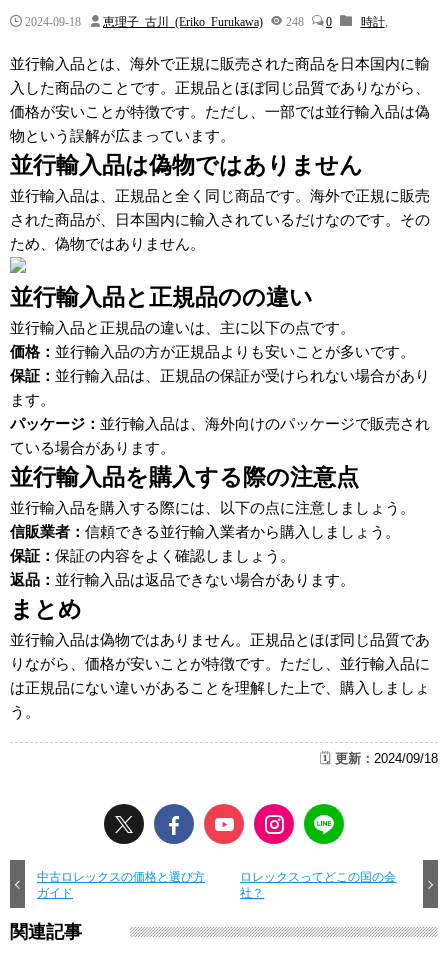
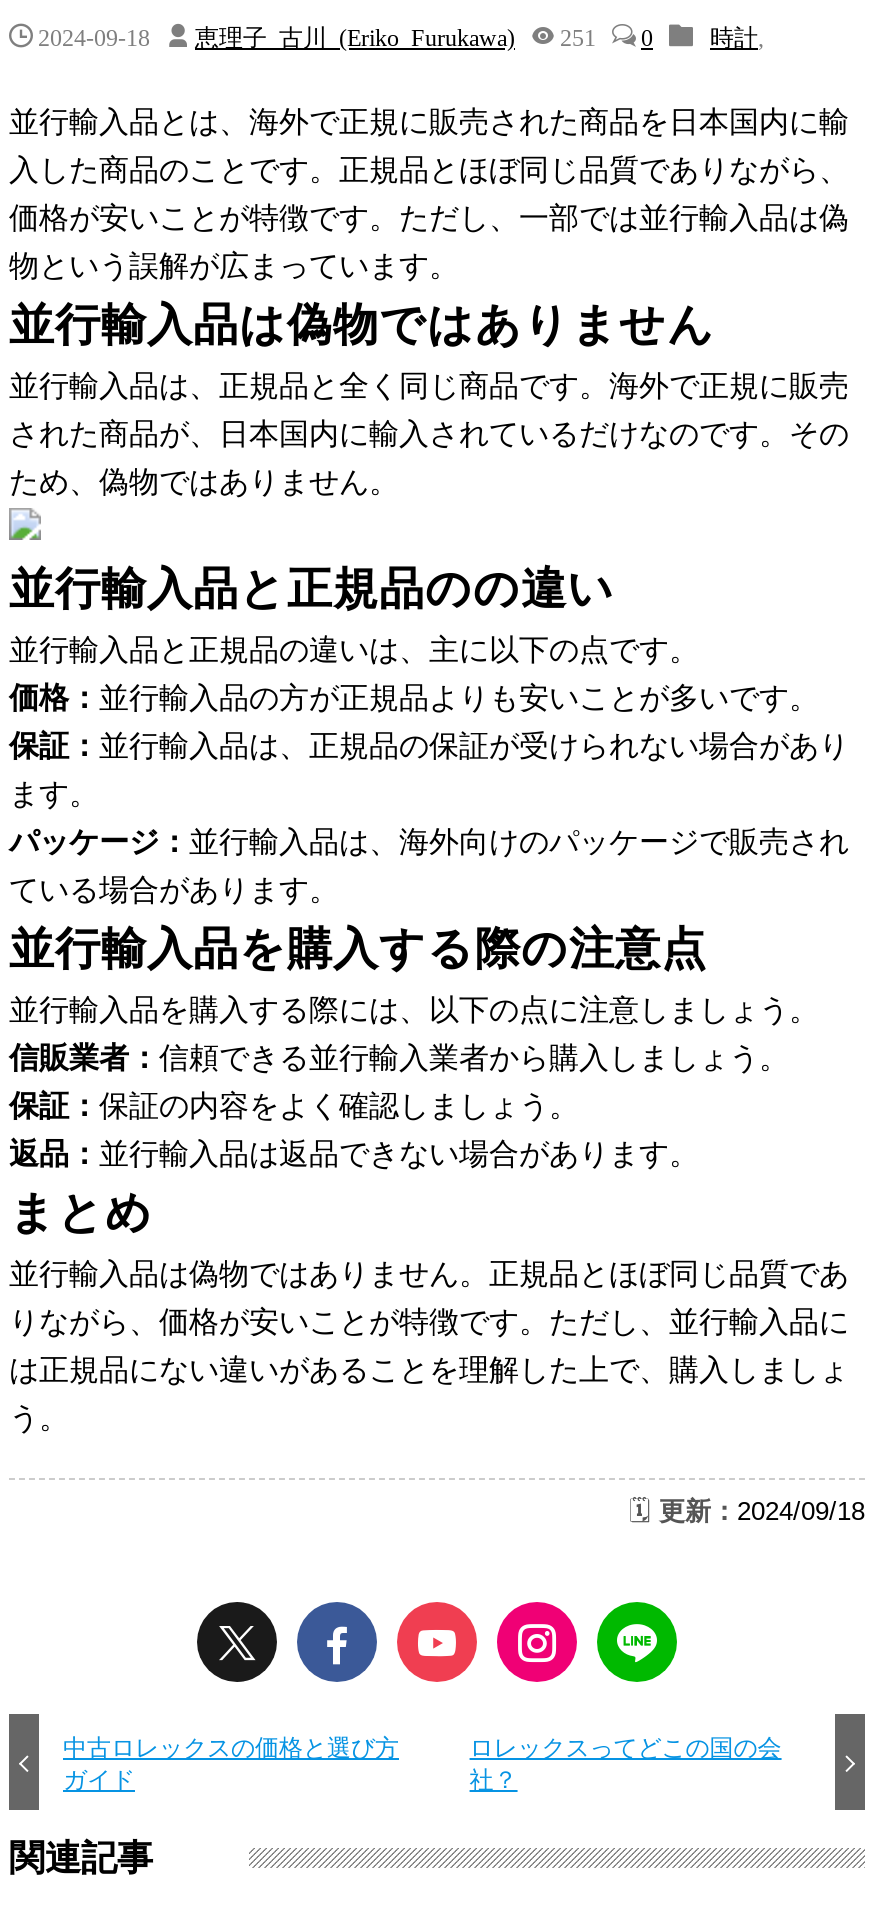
[24,15,332,27] 2024-09-18 恵理子 古川 (Eriko Furukawa) 248 0 -> [38,24,653,48] 2024-09-18 恵理子 古川 (Eriko Furukawa) 251 0

